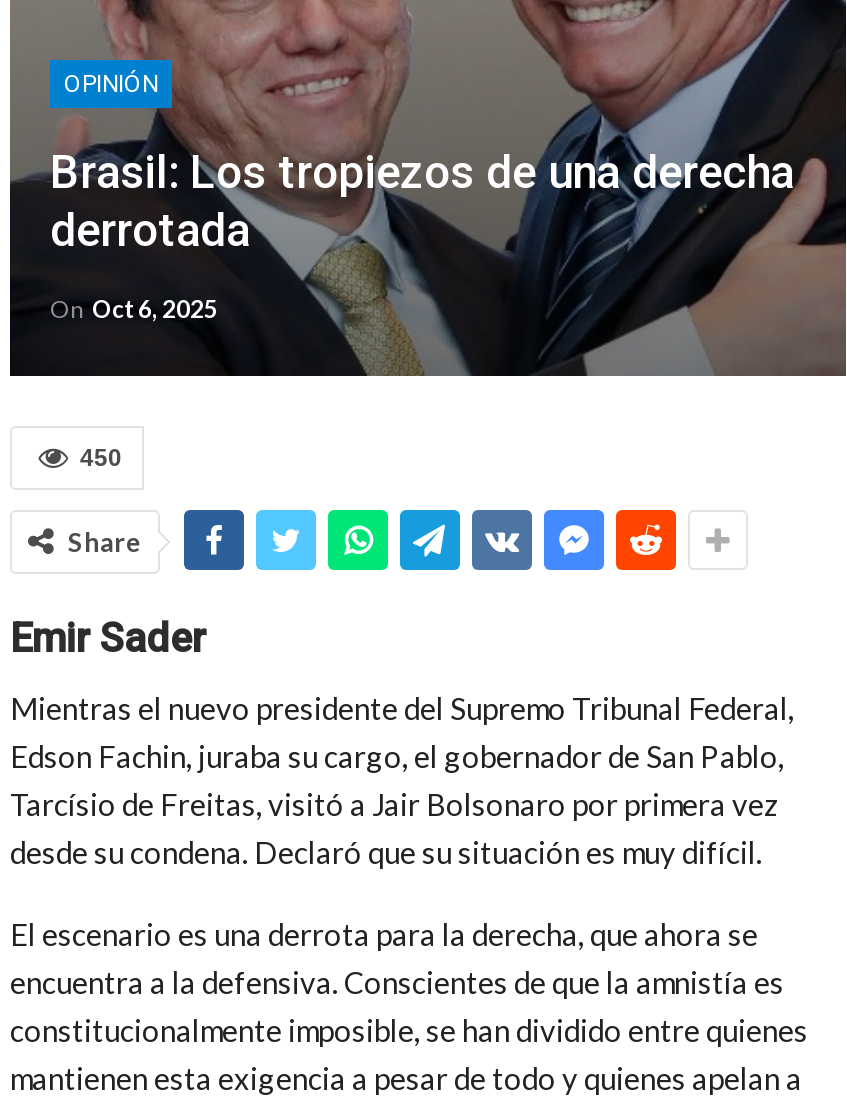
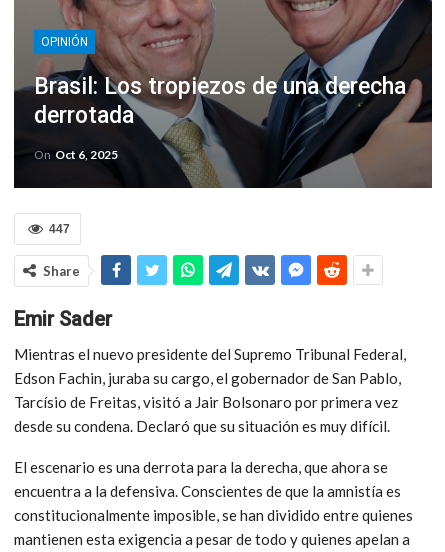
[80,443,122,471] 450 -> [49,221,70,235] 447

